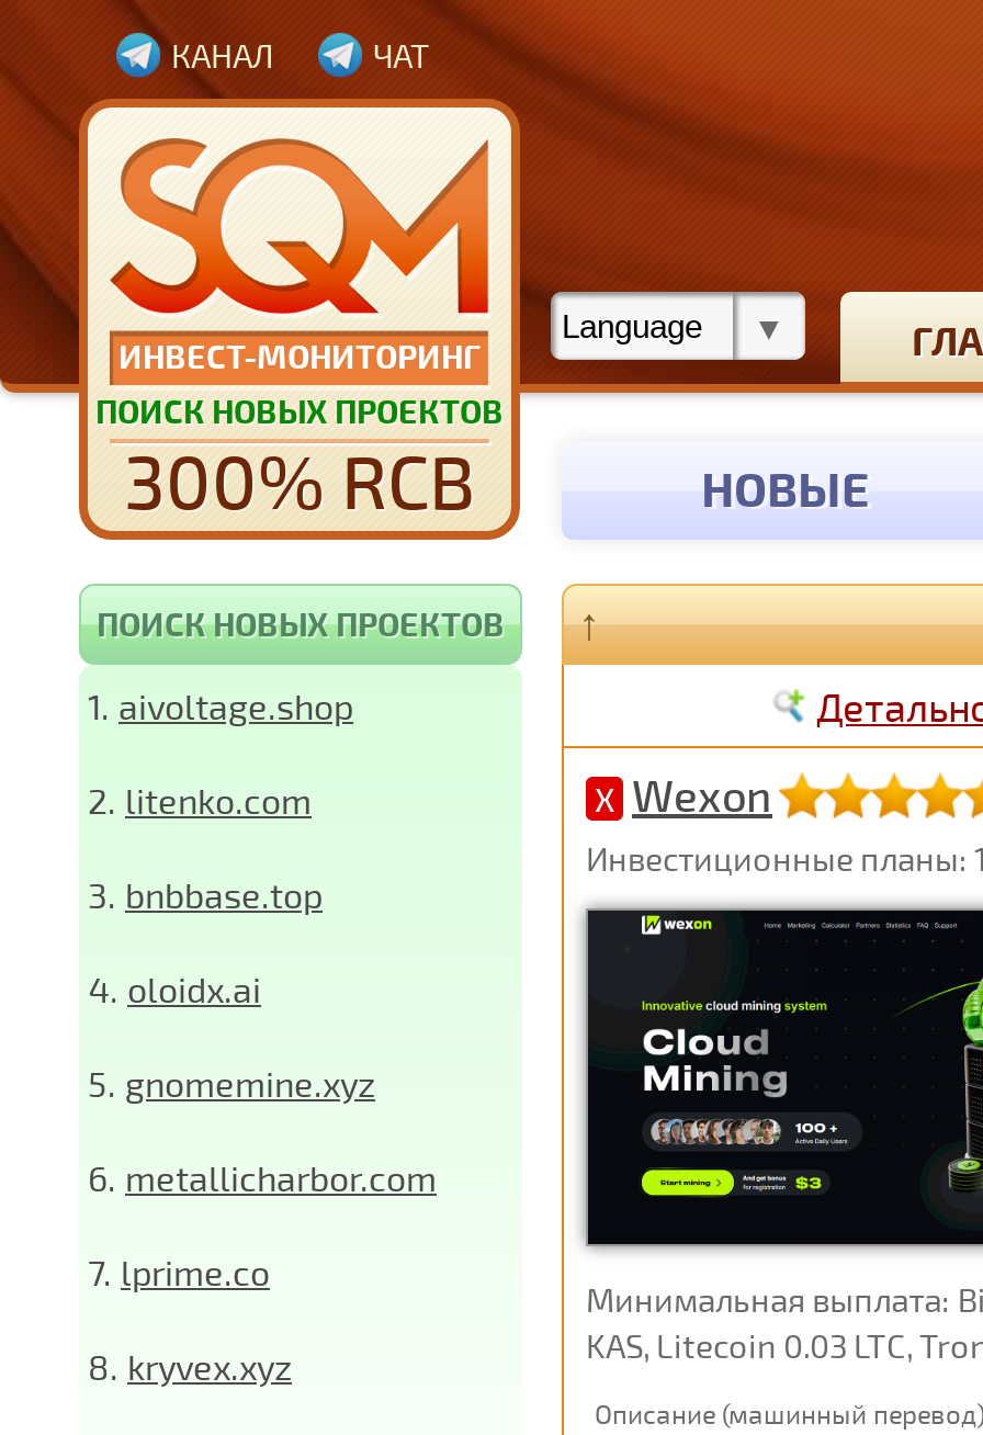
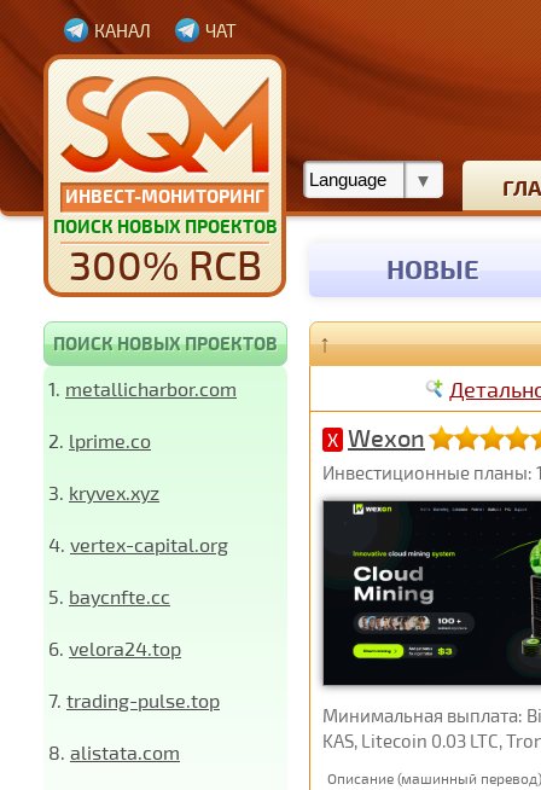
[88,685,353,726] 1. aivoltage.shop -> [48,377,237,400] 1. metallicharbor.com
[88,779,312,821] 2. litenko.com -> [48,429,151,452] 2. lprime.co
[88,873,323,915] 3. bnbbase.top -> [48,481,159,504] 3. kryvex.xyz
[88,968,261,1009] 4. oloidx.ai -> [48,533,228,556] 4. vertex-capital.org
[88,1062,375,1104] 5. gnomemine.xyz -> [48,585,170,608] 5. baycnfte.cc
[88,1156,437,1198] 6. metallicharbor.com -> [48,637,181,660] 6. velora24.top
[88,1251,270,1292] 7. lprime.co -> [48,689,220,711] 7. trading-pulse.top
[88,1345,292,1387] 8. kryvex.xyz -> [48,740,180,763] 8. alistata.com

